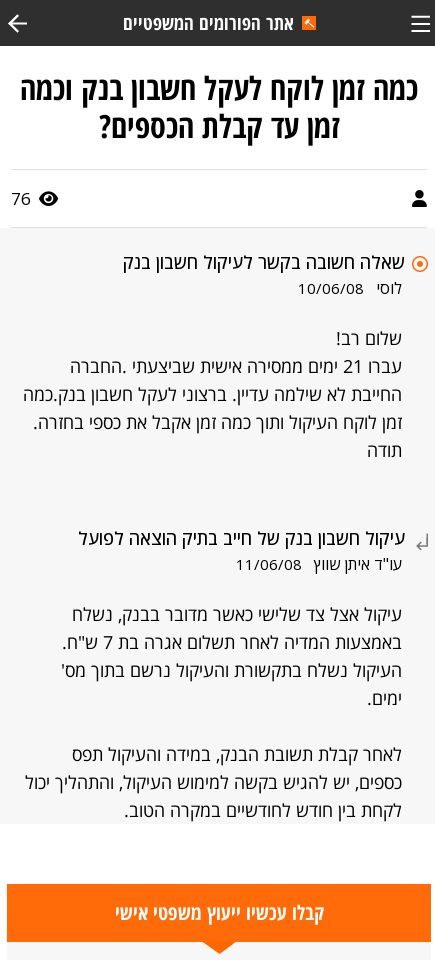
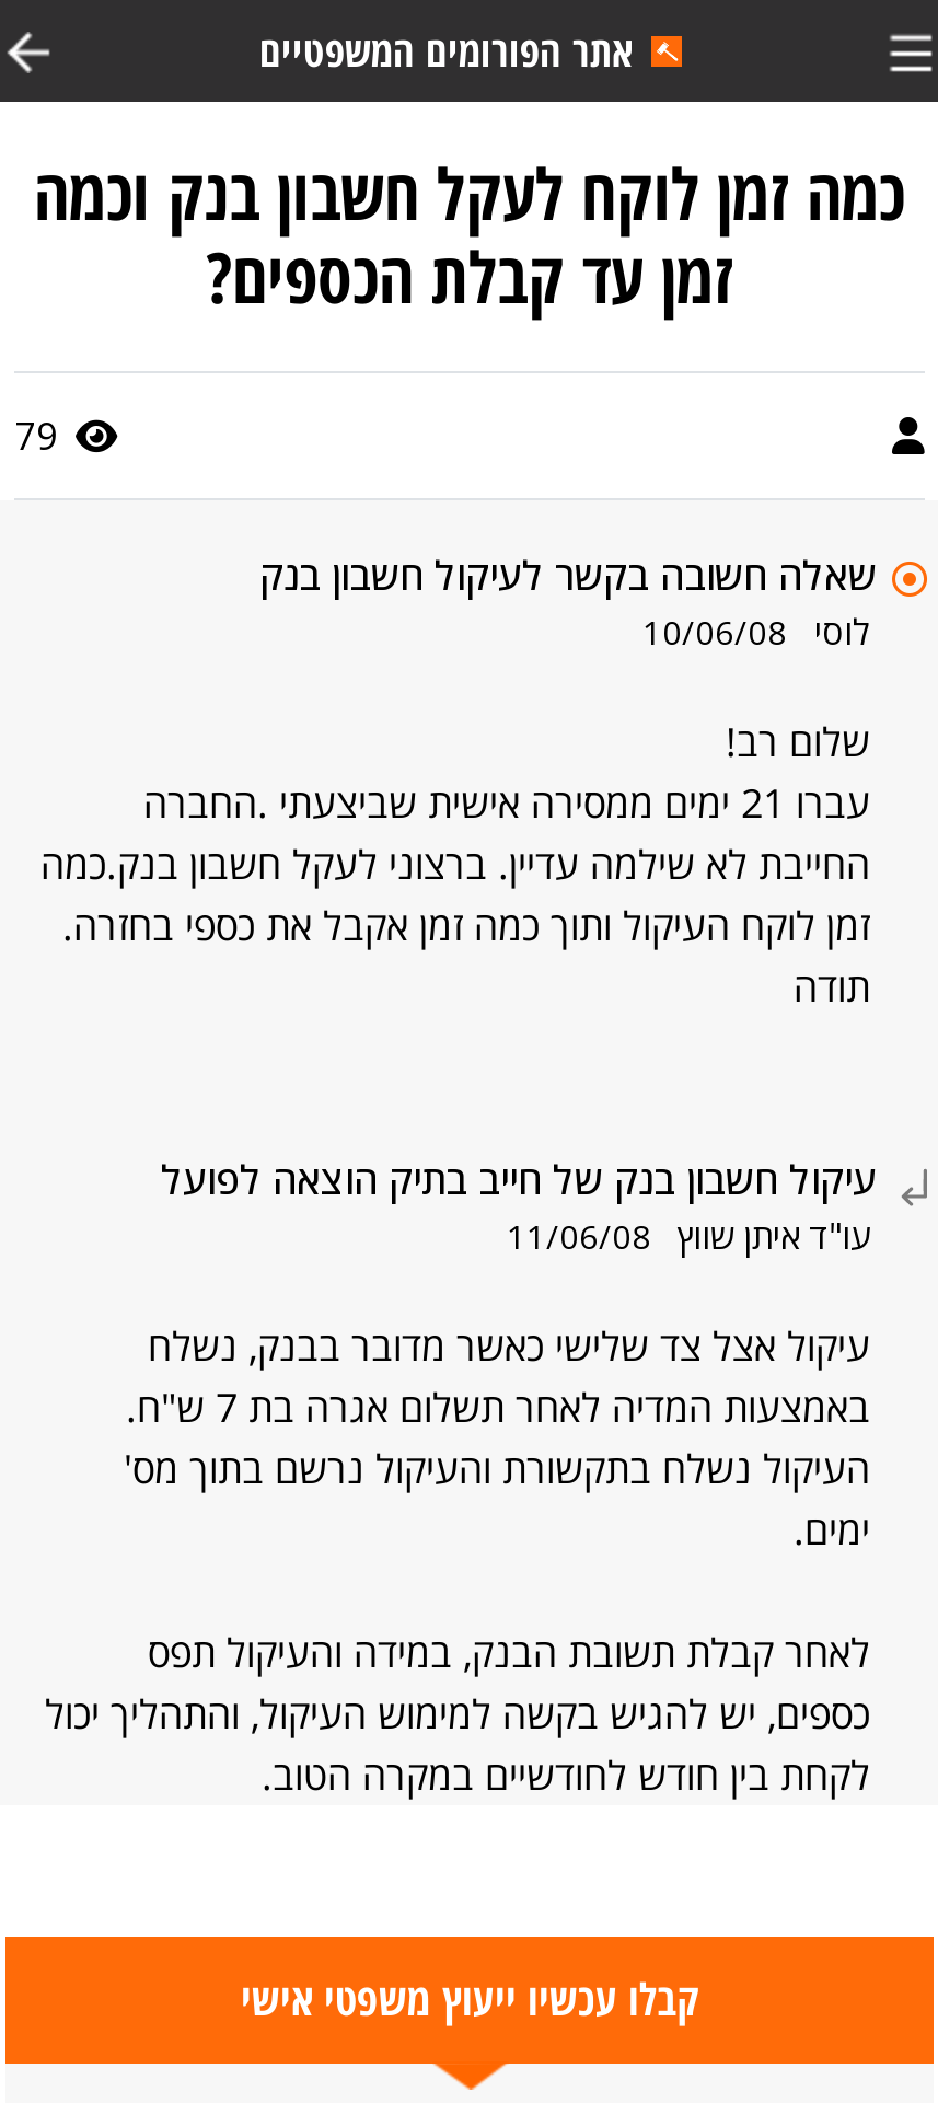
[11,187,31,210] 76 -> [14,411,58,461] 79

